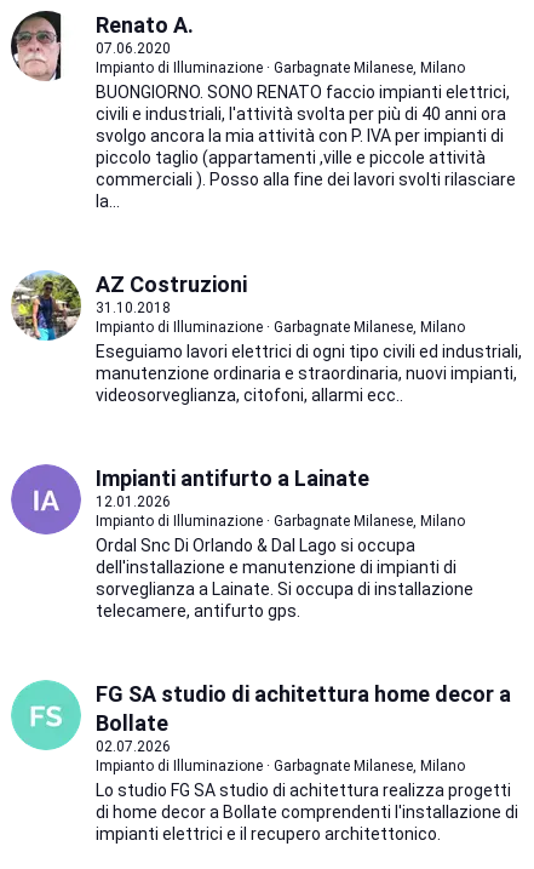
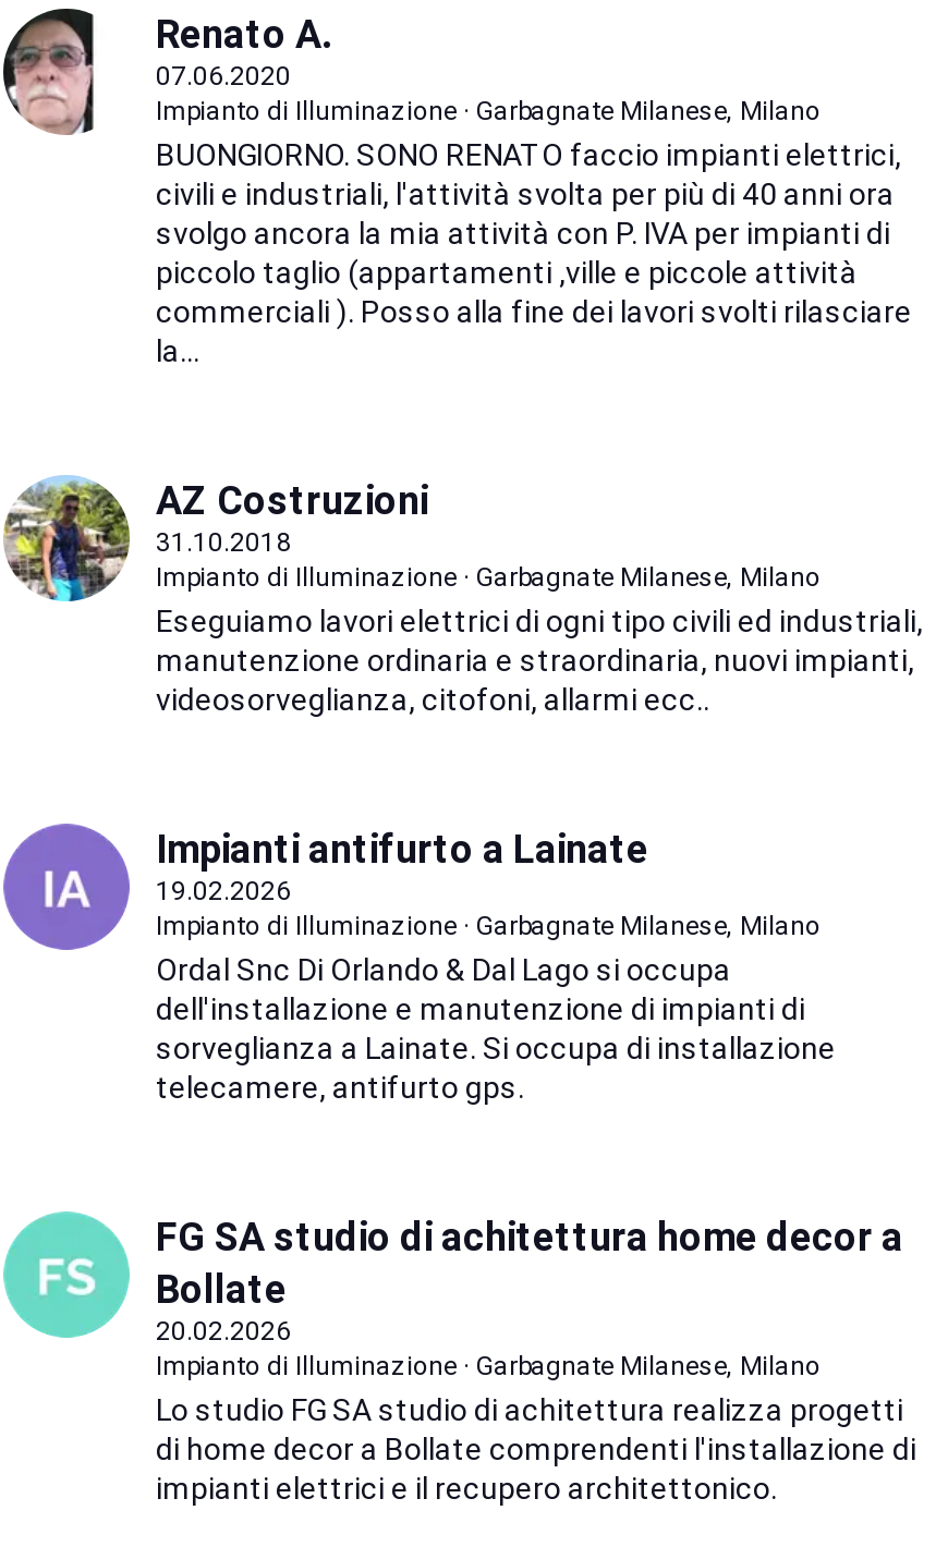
[96,493,171,510] 12.01.2026 -> [156,875,291,906] 19.02.2026
[96,738,171,755] 02.07.2026 -> [156,1316,291,1346] 20.02.2026

